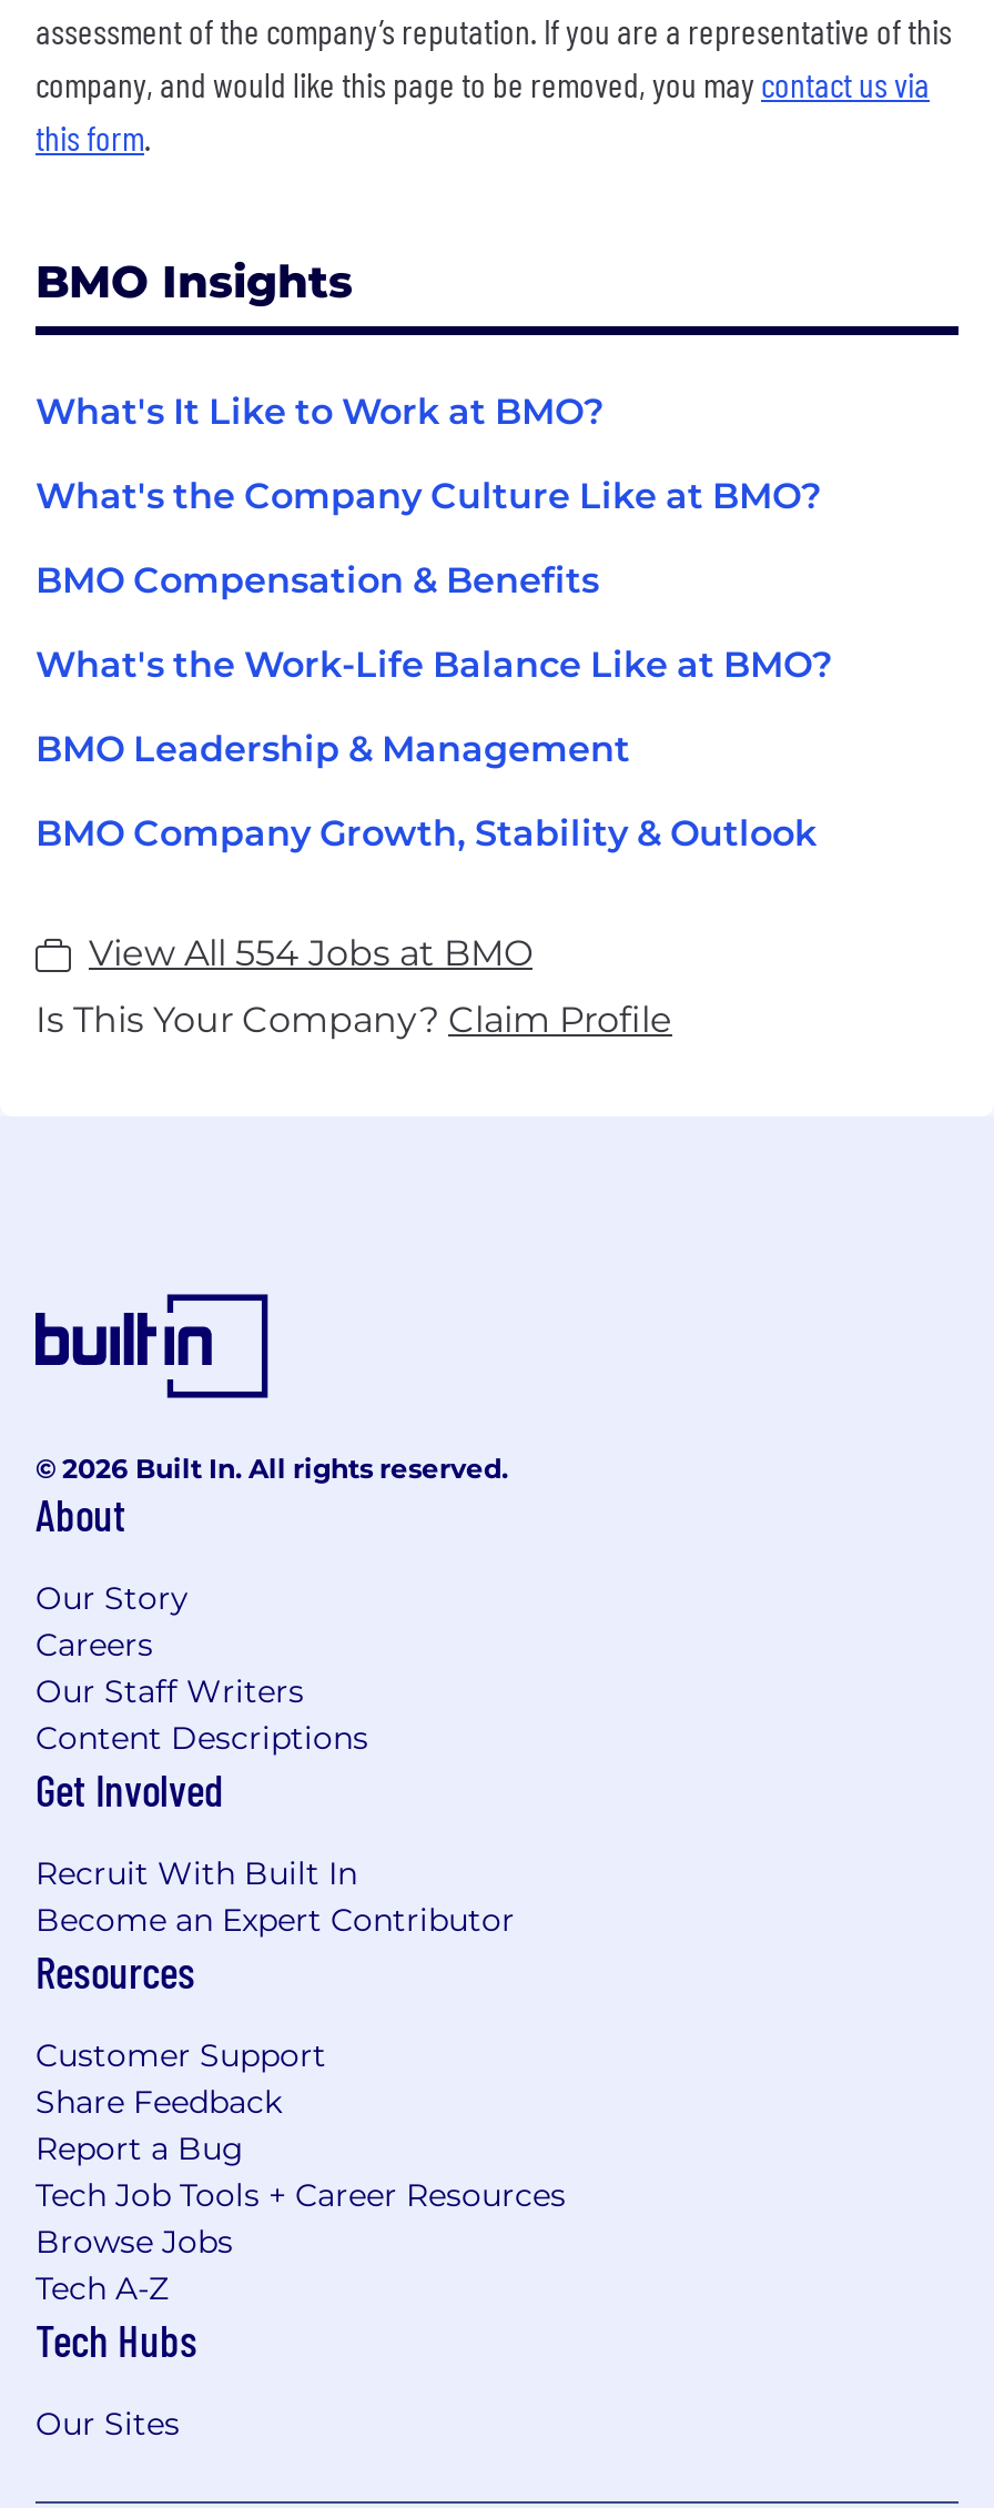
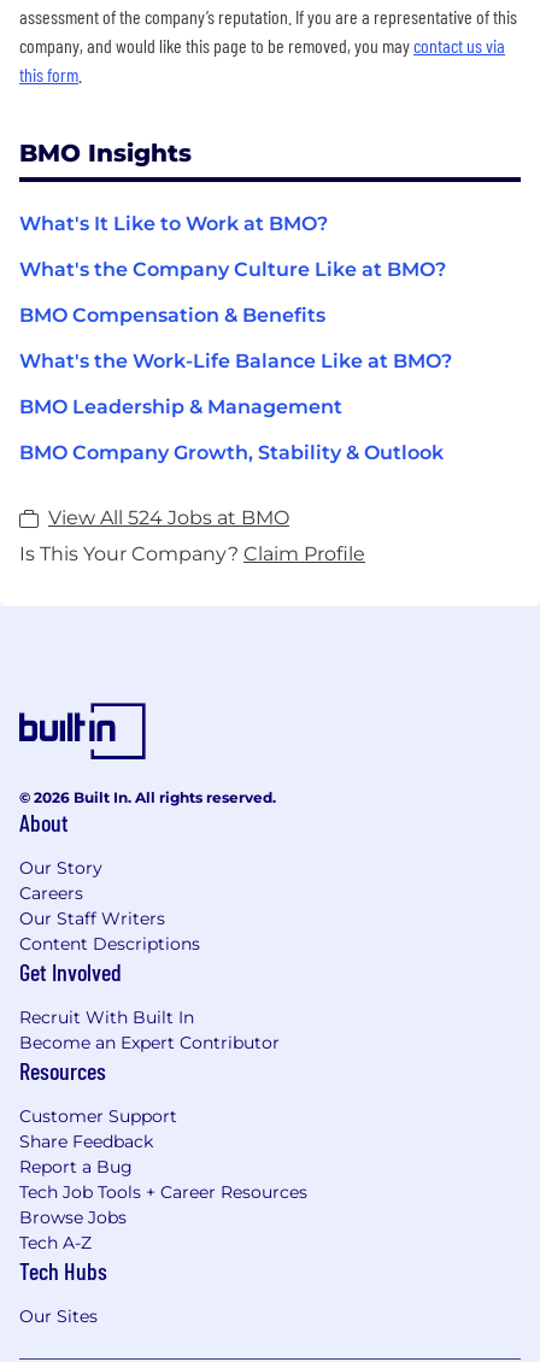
[89,932,532,974] View All 554 Jobs at BMO -> [48,506,289,529] View All 524 Jobs at BMO

